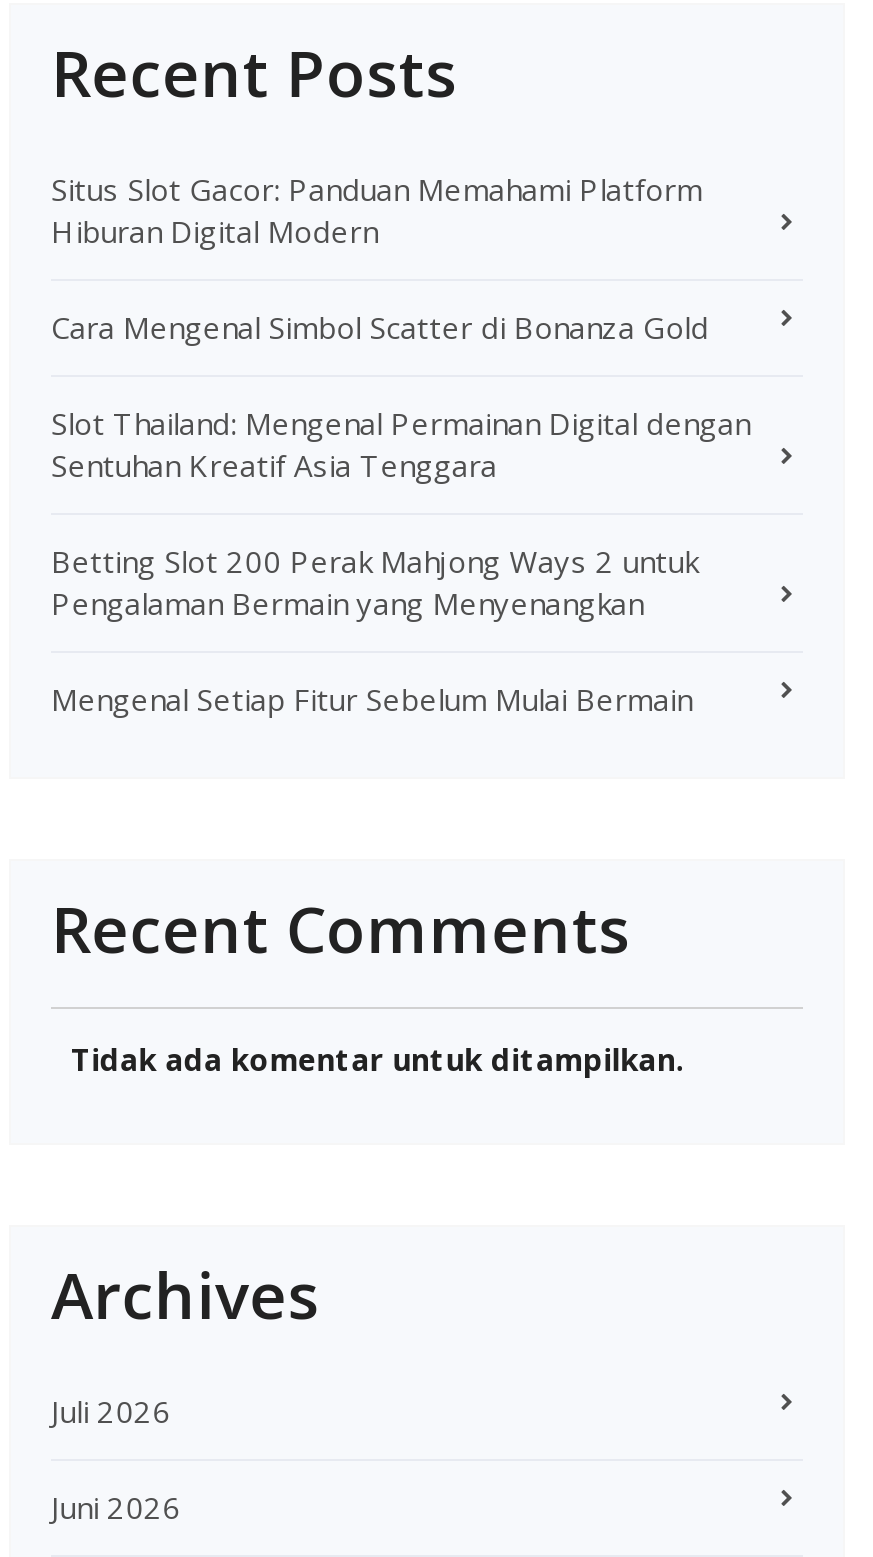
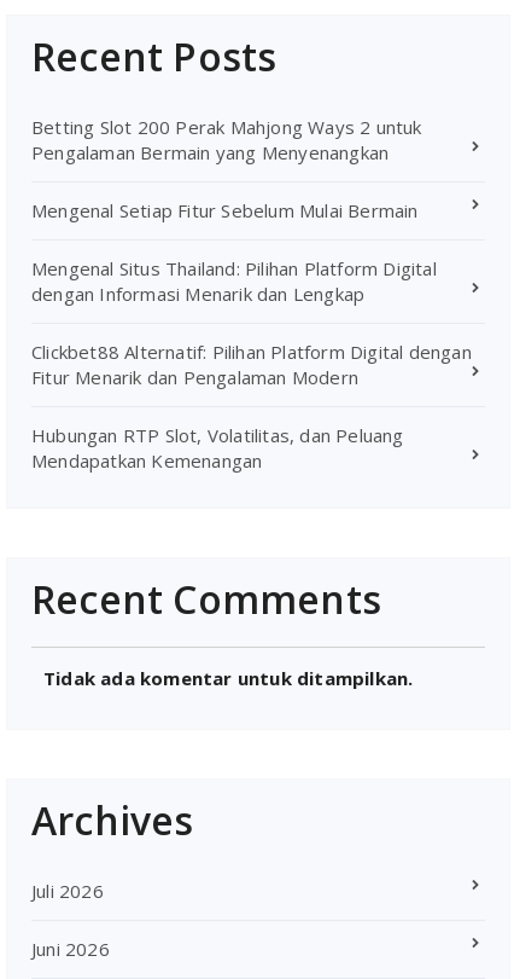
[51,169,750,485] Situs Slot Gacor: Panduan Memahami Platform | Hiburan Digital Modern | Cara Mengenal Simbol Scatter di Bonanza Gold | Slot Thailand: Mengenal Permainan Digital dengan | Sentuhan Kreatif Asia Tenggara -> none
moved [51,541,698,719] -> [31,115,422,222]: Betting Slot 200 Perak Mahjong Ways 2 untuk | Pengalaman Bermain yang Menyenangkan | Mengenal Setiap Fitur Sebelum Mulai Bermain
none -> [31,256,472,472] Mengenal Situs Thailand: Pilihan Platform Digital | dengan Informasi Menarik dan Lengkap | Clickbet88 Alternatif: Pilihan Platform Digital dengan | Fitur Menarik dan Pengalaman Modern | Hubungan RTP Slot, Volatilitas, dan Peluang | Mendapatkan Kemenangan

